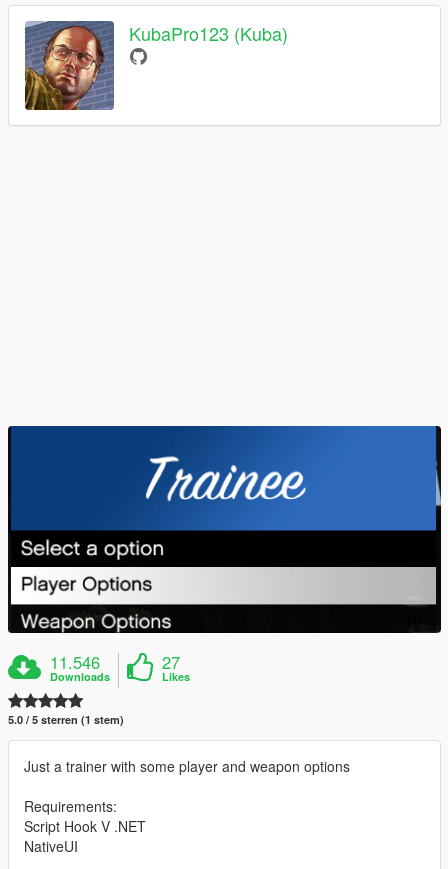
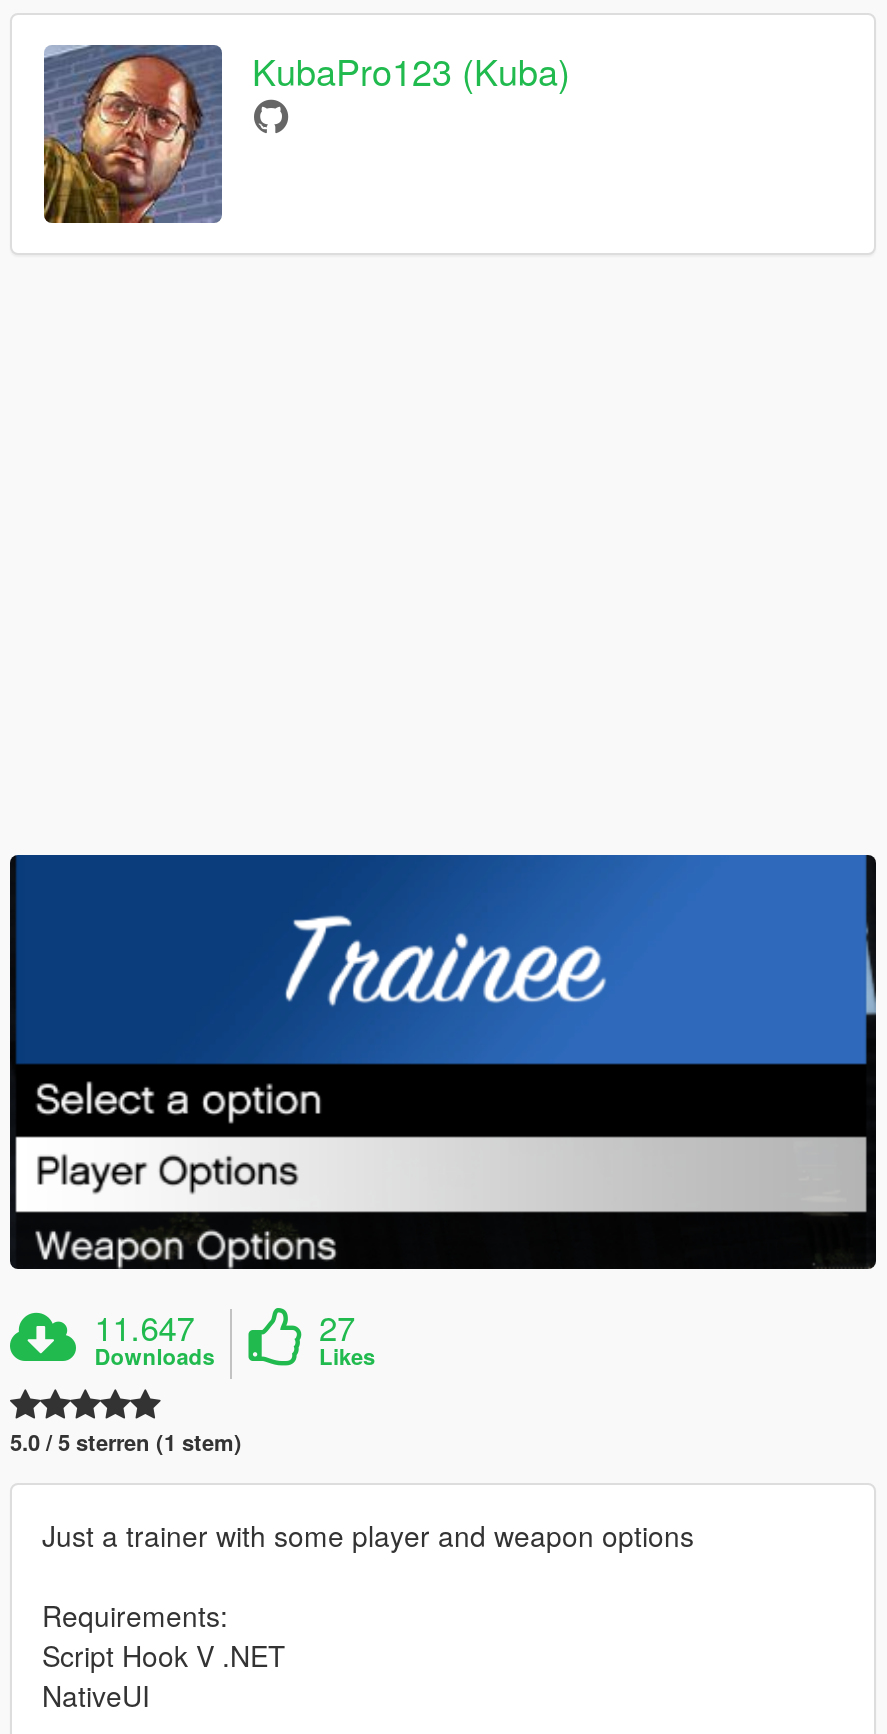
[50,650,100,674] 11.546 -> [94,1303,194,1351] 11.647

